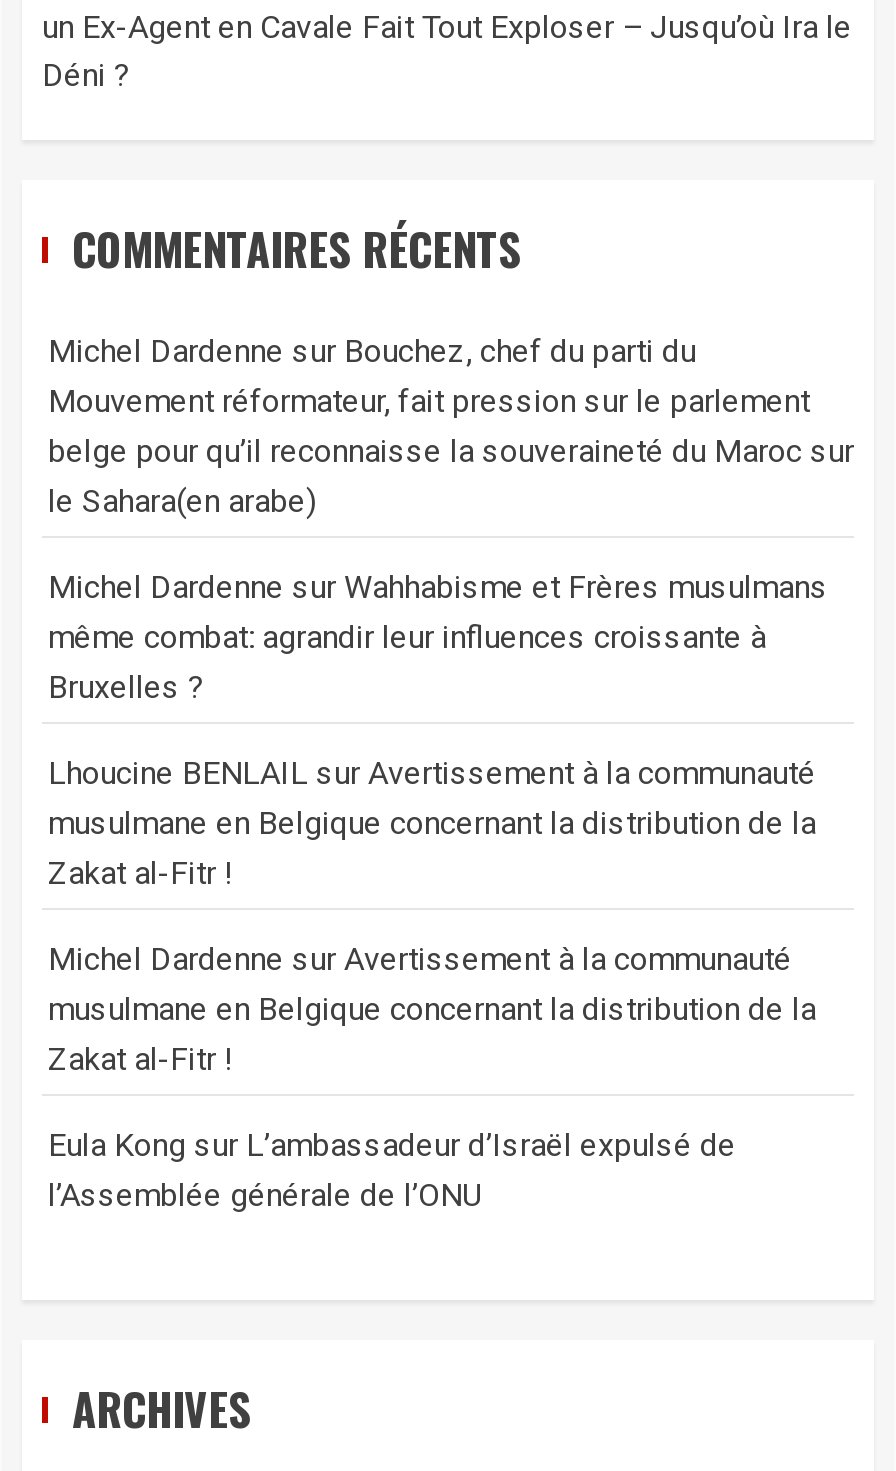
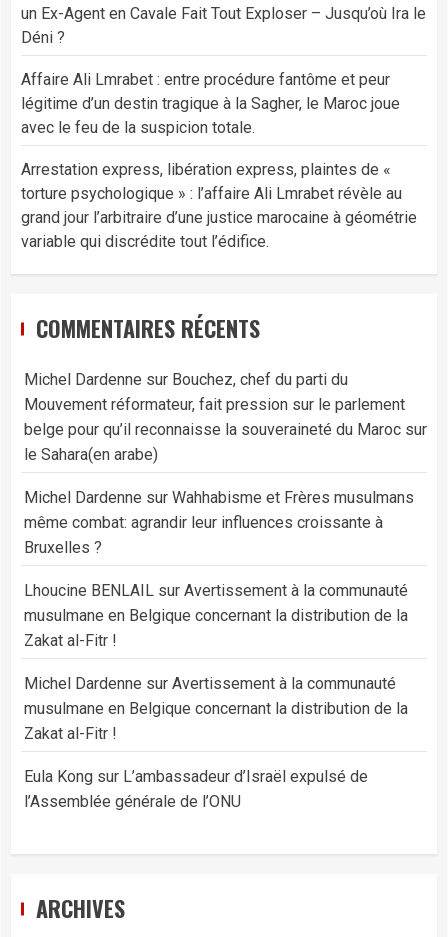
none -> [21,70,417,251] Affaire Ali Lmrabet : entre procédure fantôme et peur | légitime d’un destin tragique à la Sagher, le Maroc joue | avec le feu de la suspicion totale. | Arrestation express, libération express, plaintes de « | torture psychologique » : l’affaire Ali Lmrabet révèle au | grand jour l’arbitraire d’une justice marocaine à géométrie | variable qui discrédite tout l’édifice.

